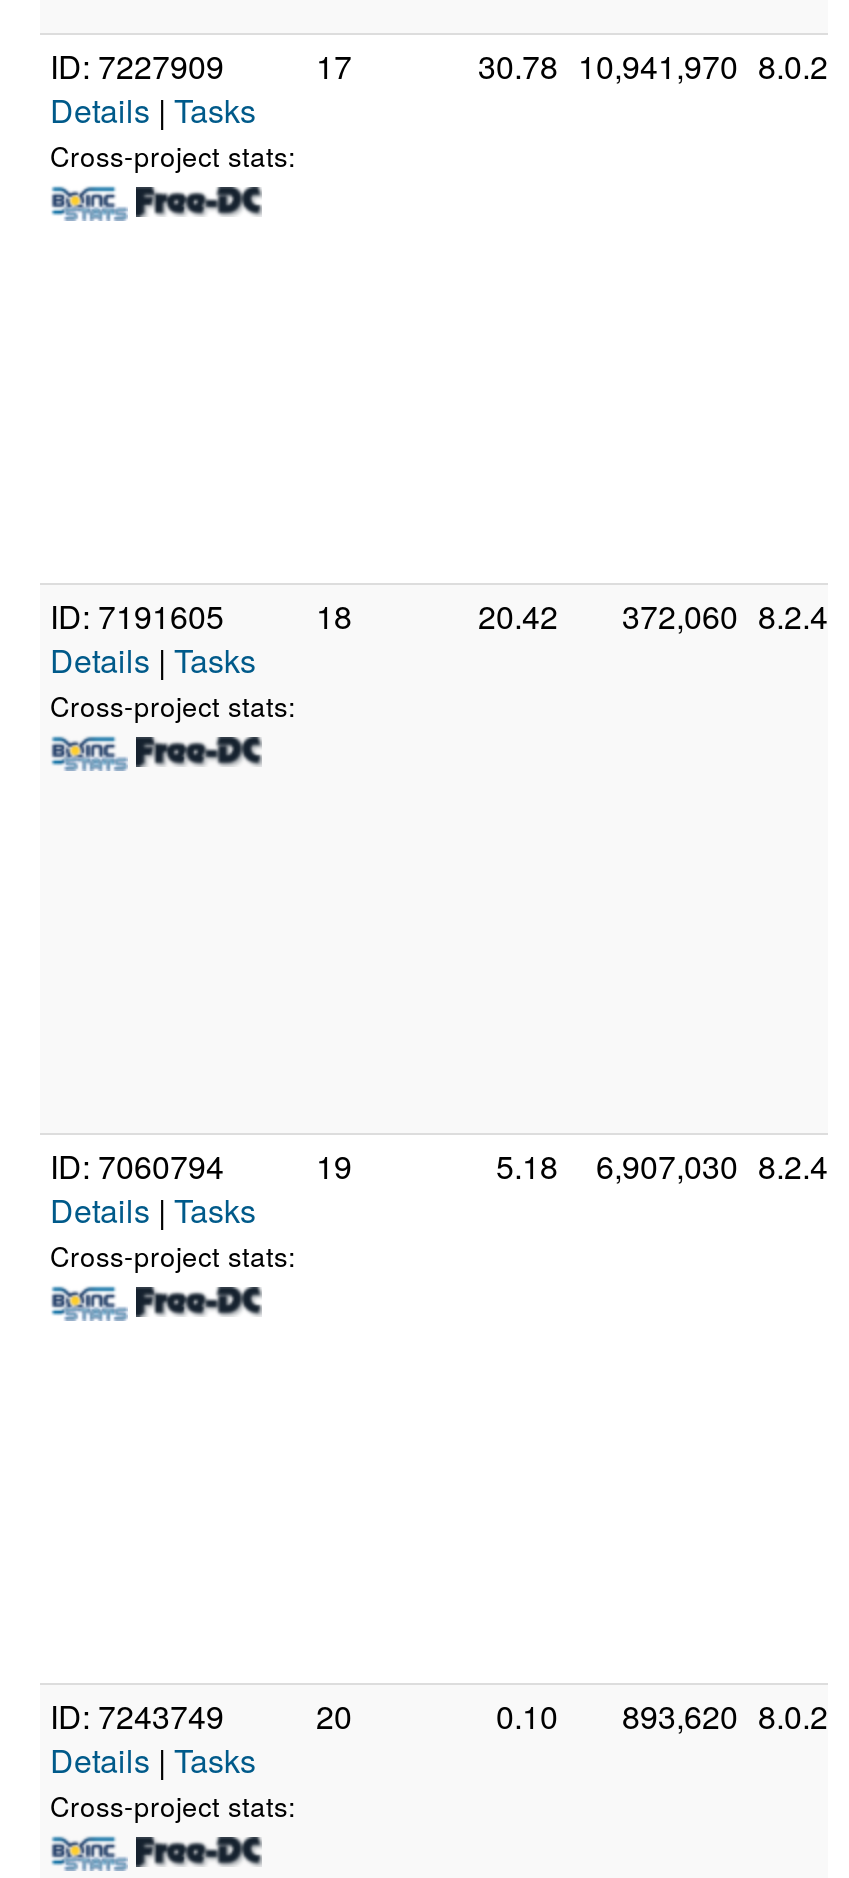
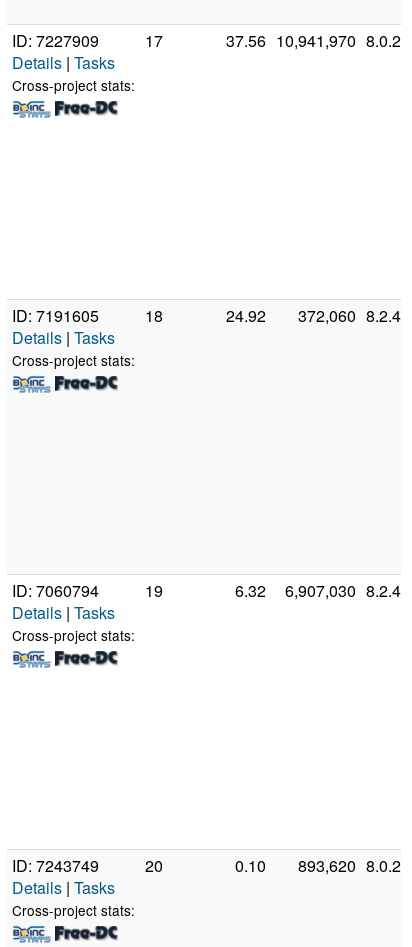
[478,43,828,89] 30.78 10,941,970 8.0.2 -> [226,29,401,52] 37.56 10,941,970 8.0.2
[478,593,828,639] 20.42 372,060 8.2.4 -> [226,304,401,327] 24.92 372,060 8.2.4
[496,1143,828,1189] 5.18 6,907,030 8.2.4 -> [235,579,401,602] 6.32 6,907,030 8.2.4

